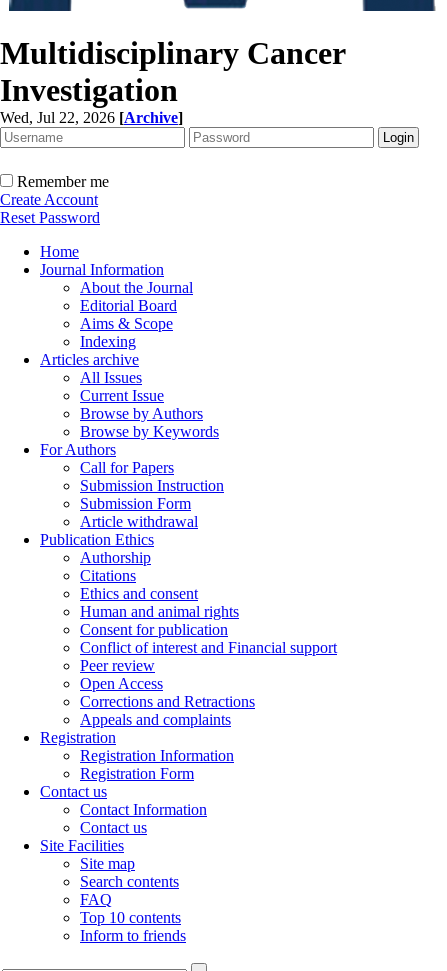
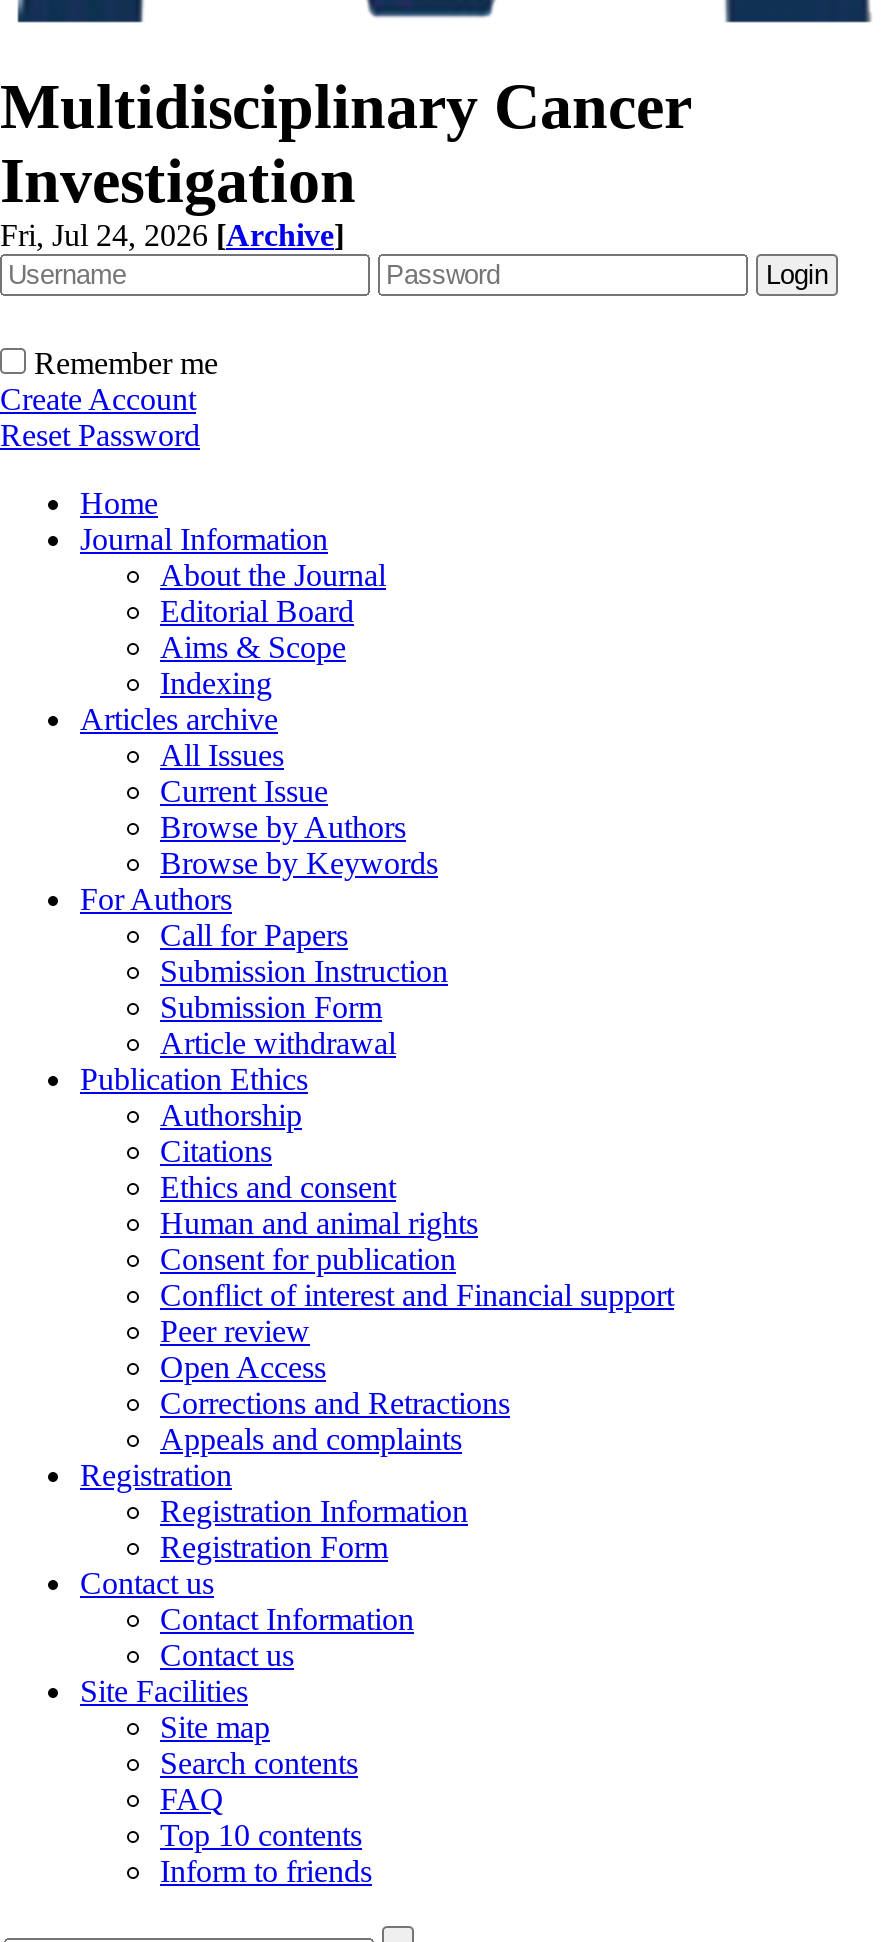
[0,109,183,126] Wed, Jul 22, 2026 [Archive] -> [0,218,344,252] Fri, Jul 24, 2026 [Archive]

